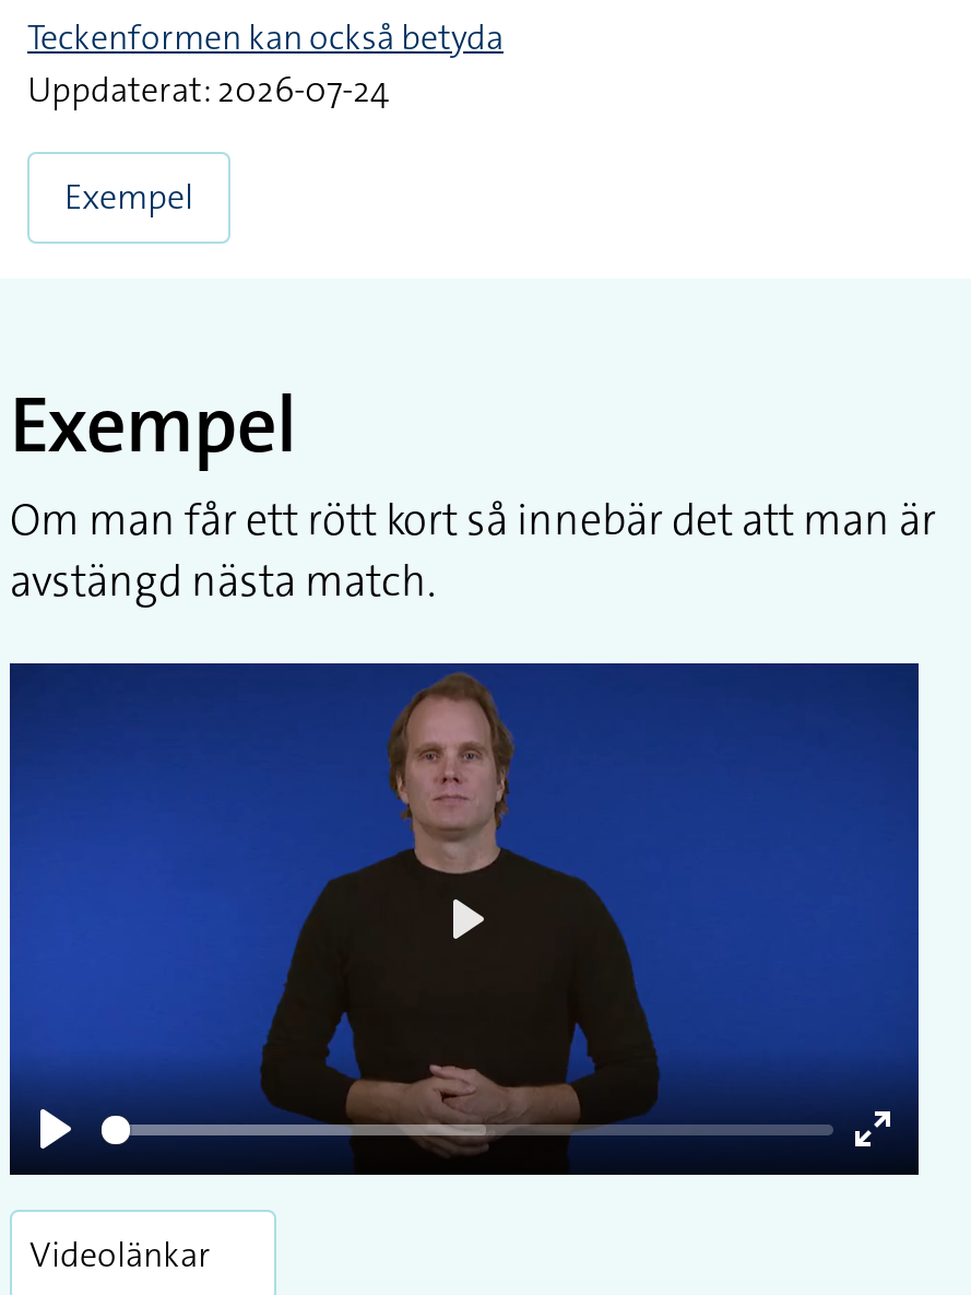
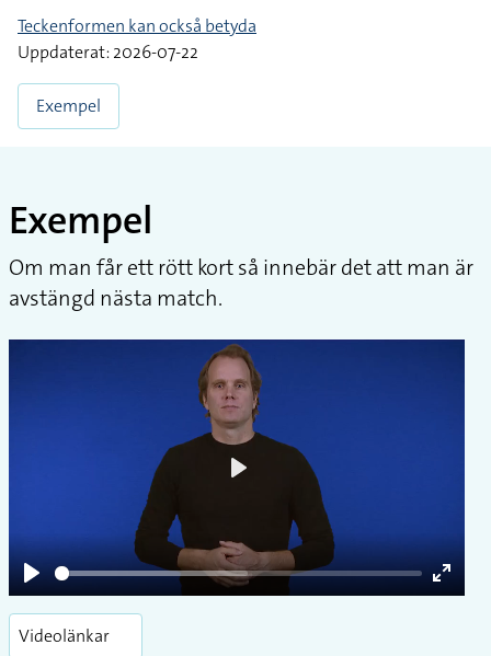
[27,67,390,113] Uppdaterat: 2026-07-24 -> [18,41,198,64] Uppdaterat: 2026-07-22

